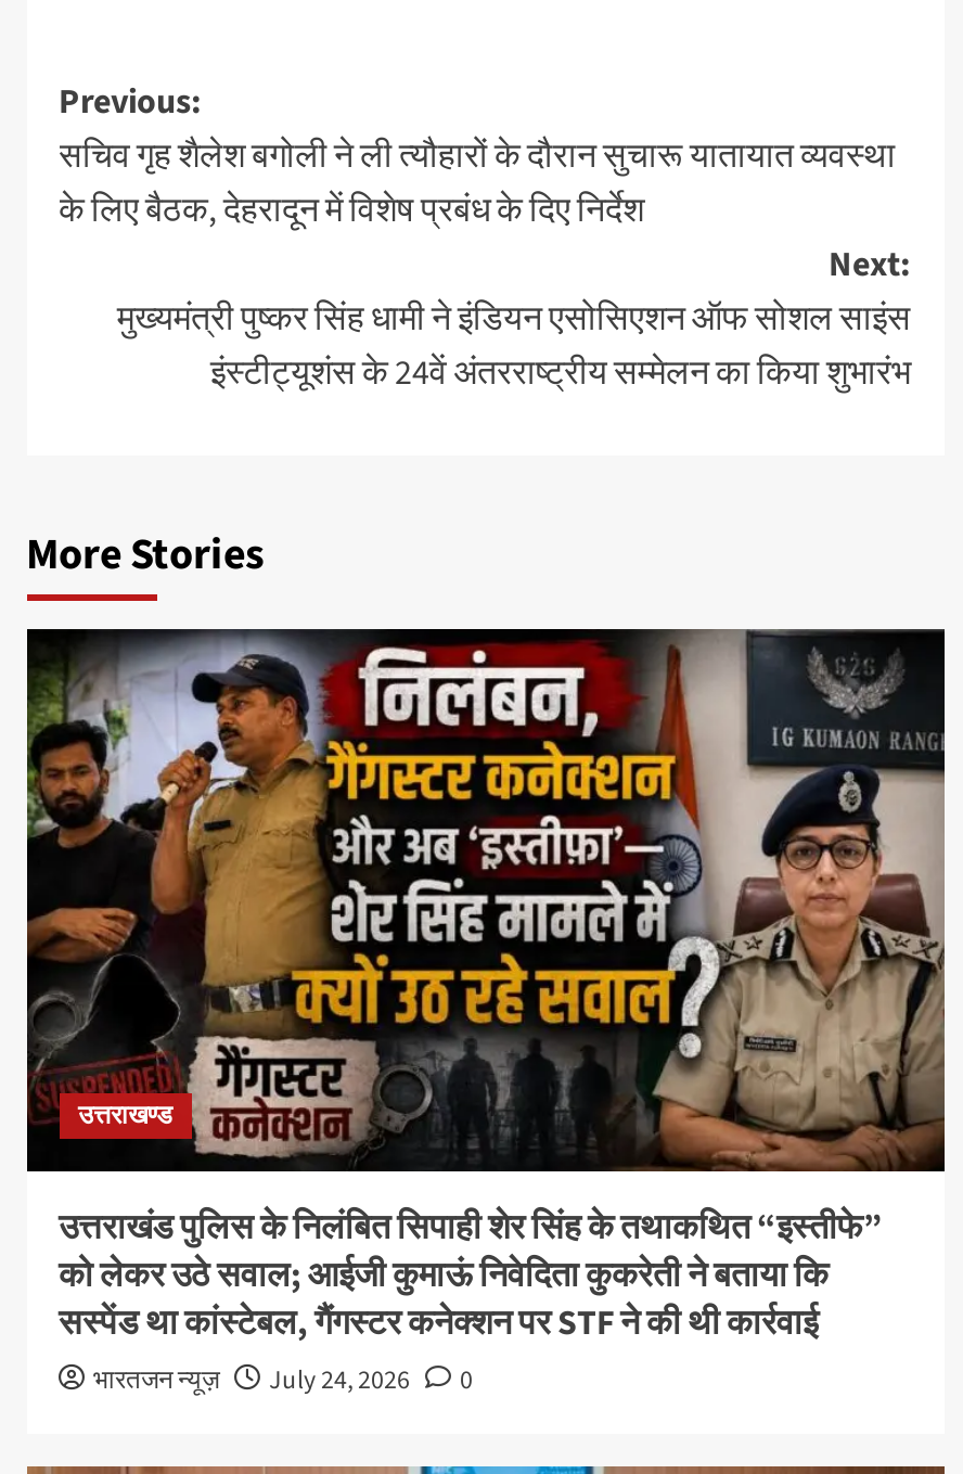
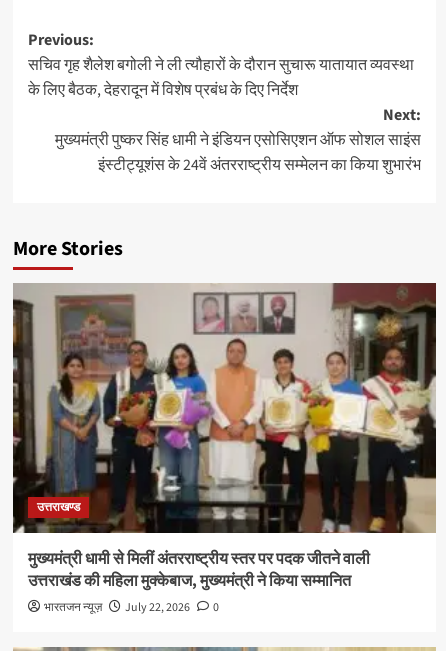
[27,628,947,1346] [image] | उत्तराखंड पुलिस के निलंबित सिपाही शेर सिंह के तथाकथित “इस्तीफे” | को लेकर उठे सवाल; आईजी कुमाऊं निवेदिता कुकरेती ने बताया कि | सस्पेंड था कांस्टेबल, गैंगस्टर कनेक्शन पर STF ने की थी कार्रवाई -> [12,282,437,592] [image] | मुख्यमंत्री धामी से मिलीं अंतरराष्ट्रीय स्तर पर पदक जीतने वाली | उत्तराखंड की महिला मुक्केबाज, मुख्यमंत्री ने किया सम्मानित
[93,1362,473,1399] भारतजन न्यूज़ July 24, 2026 0 -> [43,599,218,616] भारतजन न्यूज़ July 22, 2026 0

